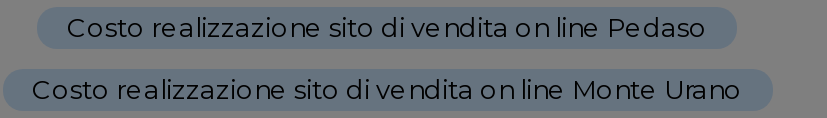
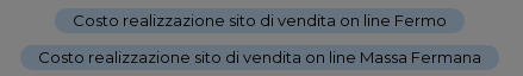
[67,10,707,42] Costo realizzazione sito di vendita on line Pedaso -> [73,10,447,29] Costo realizzazione sito di vendita on line Fermo
[32,72,742,104] Costo realizzazione sito di vendita on line Monte Urano -> [38,47,481,66] Costo realizzazione sito di vendita on line Massa Fermana

